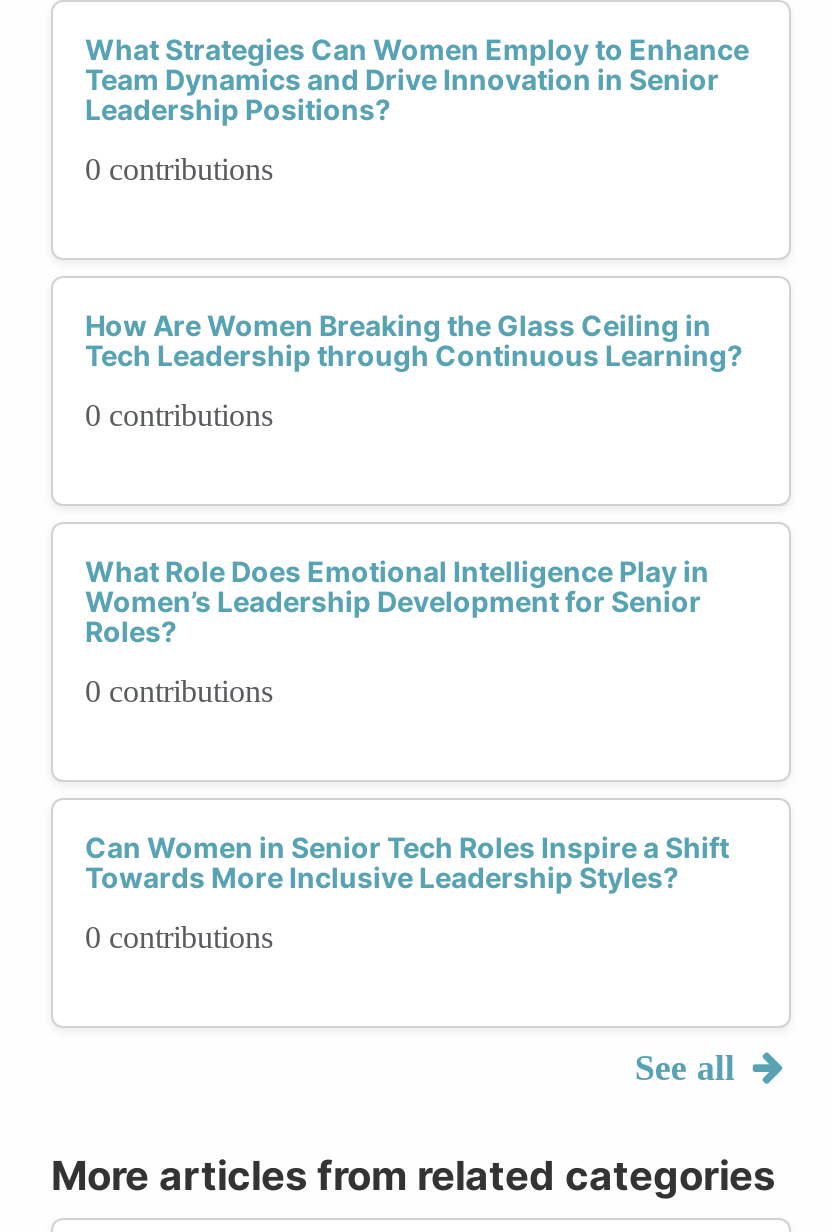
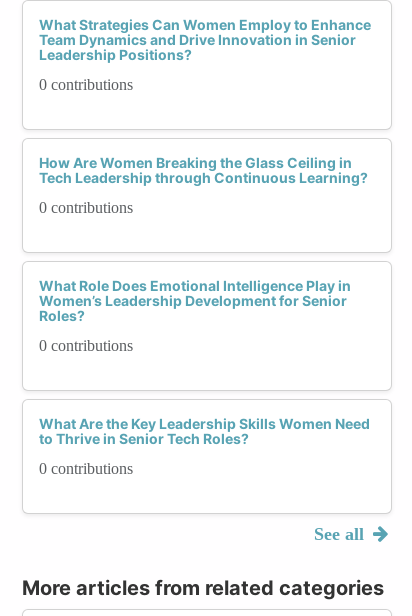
[85,830,729,894] Can Women in Senior Tech Roles Inspire a Shift | Towards More Inclusive Leadership Styles? -> [39,415,370,447] What Are the Key Leadership Skills Women Need | to Thrive in Senior Tech Roles?

